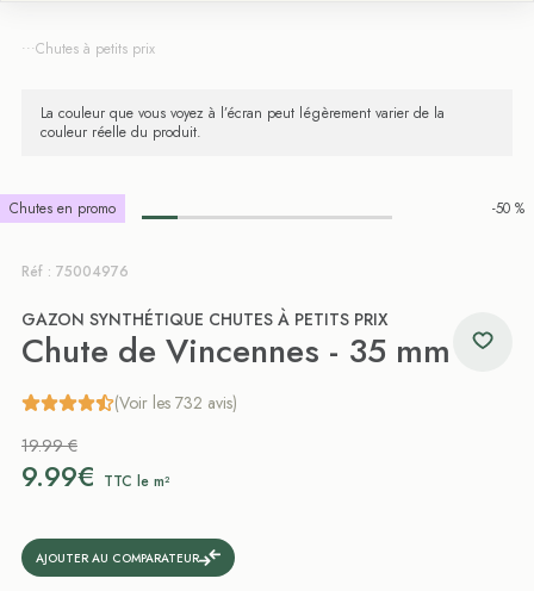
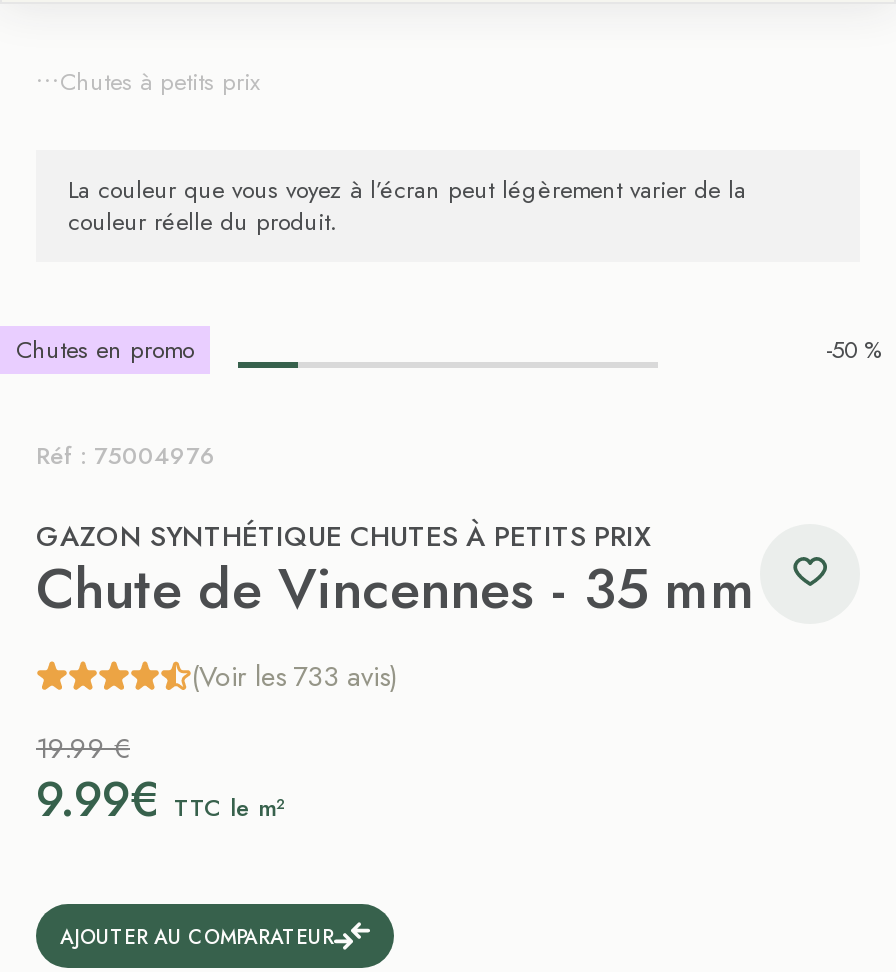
[114,391,237,415] (Voir les 732 avis) -> [191,656,397,696] (Voir les 733 avis)

